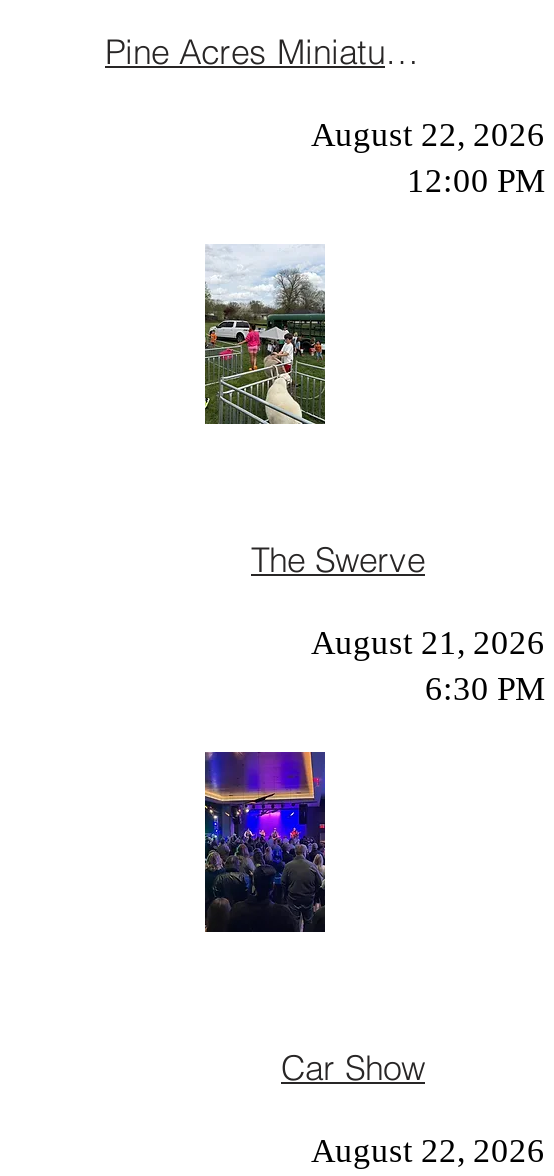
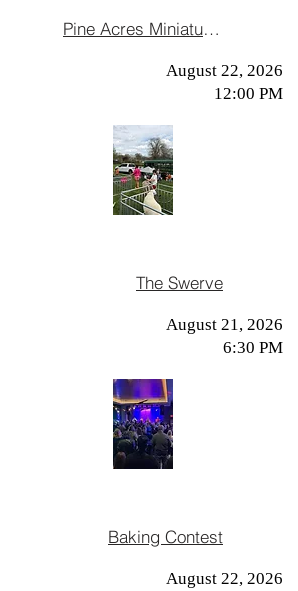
[281,1045,425,1087] Car Show -> [108,525,223,546] Baking Contest

